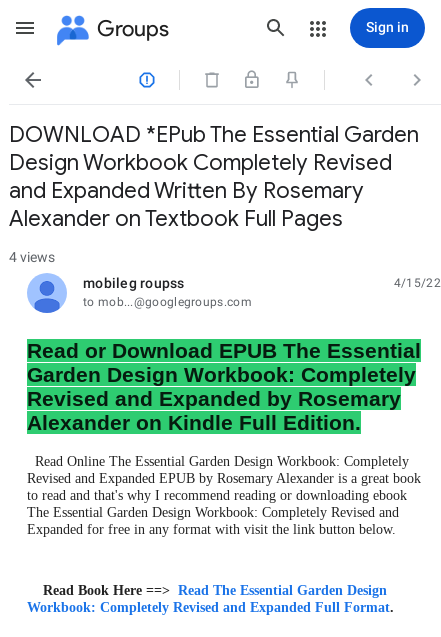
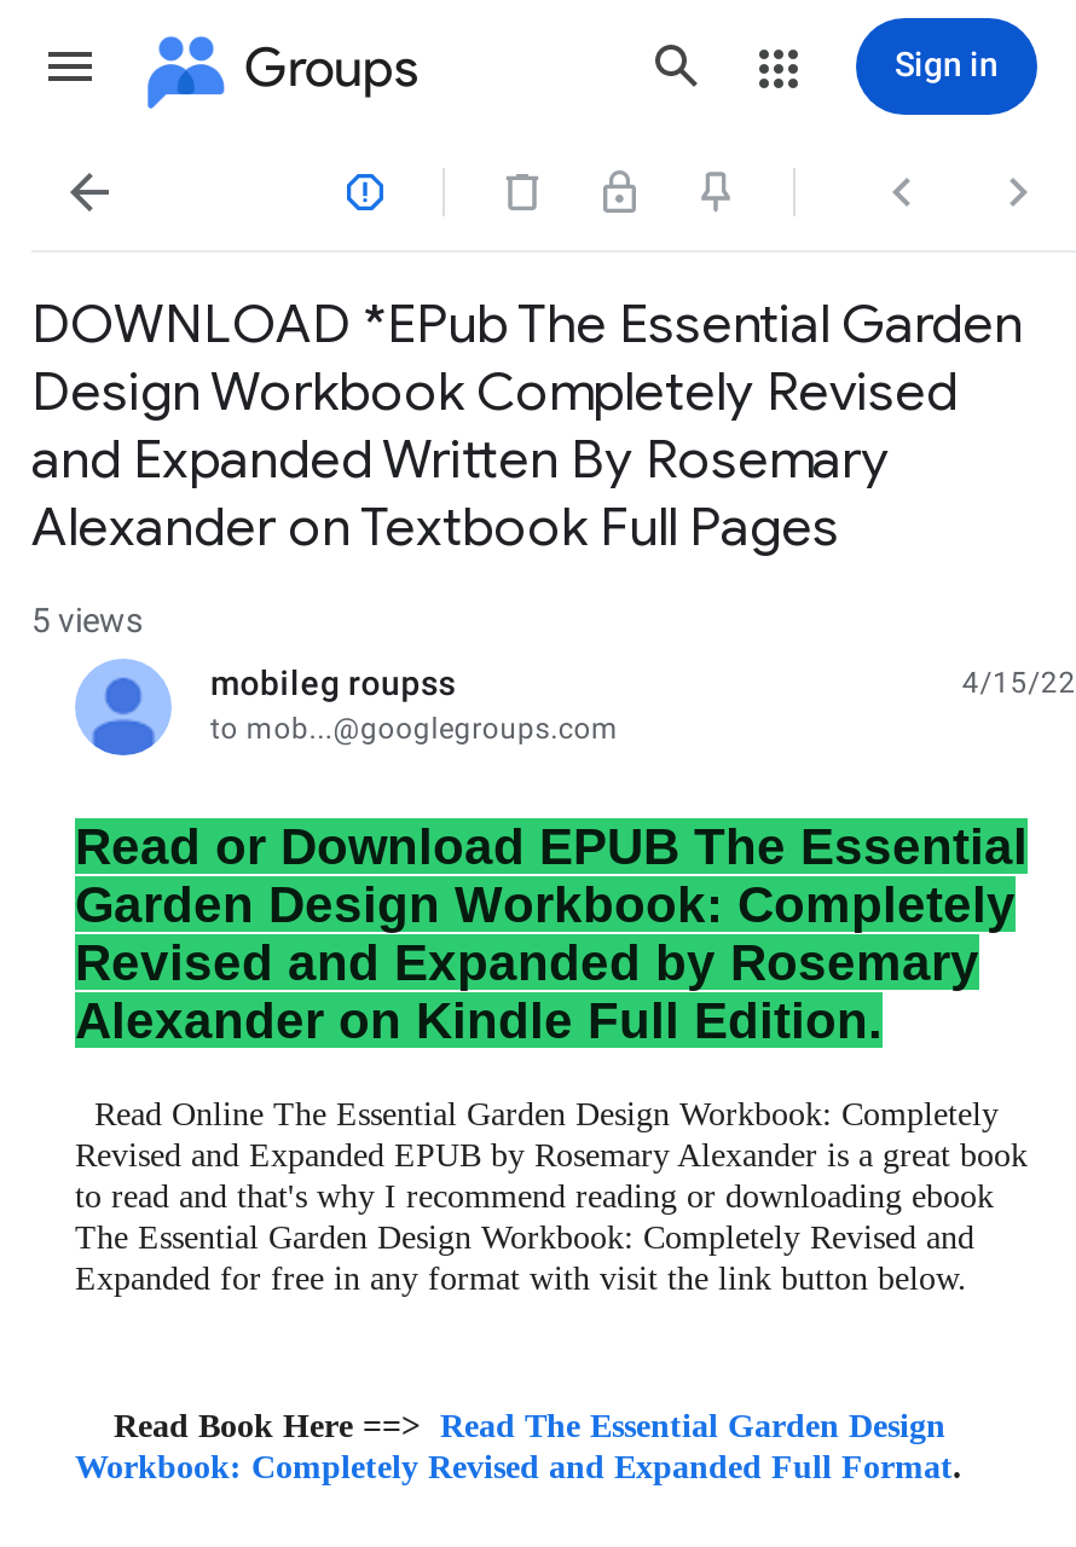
[9,249,55,265] 4 views -> [31,601,143,639] 5 views

